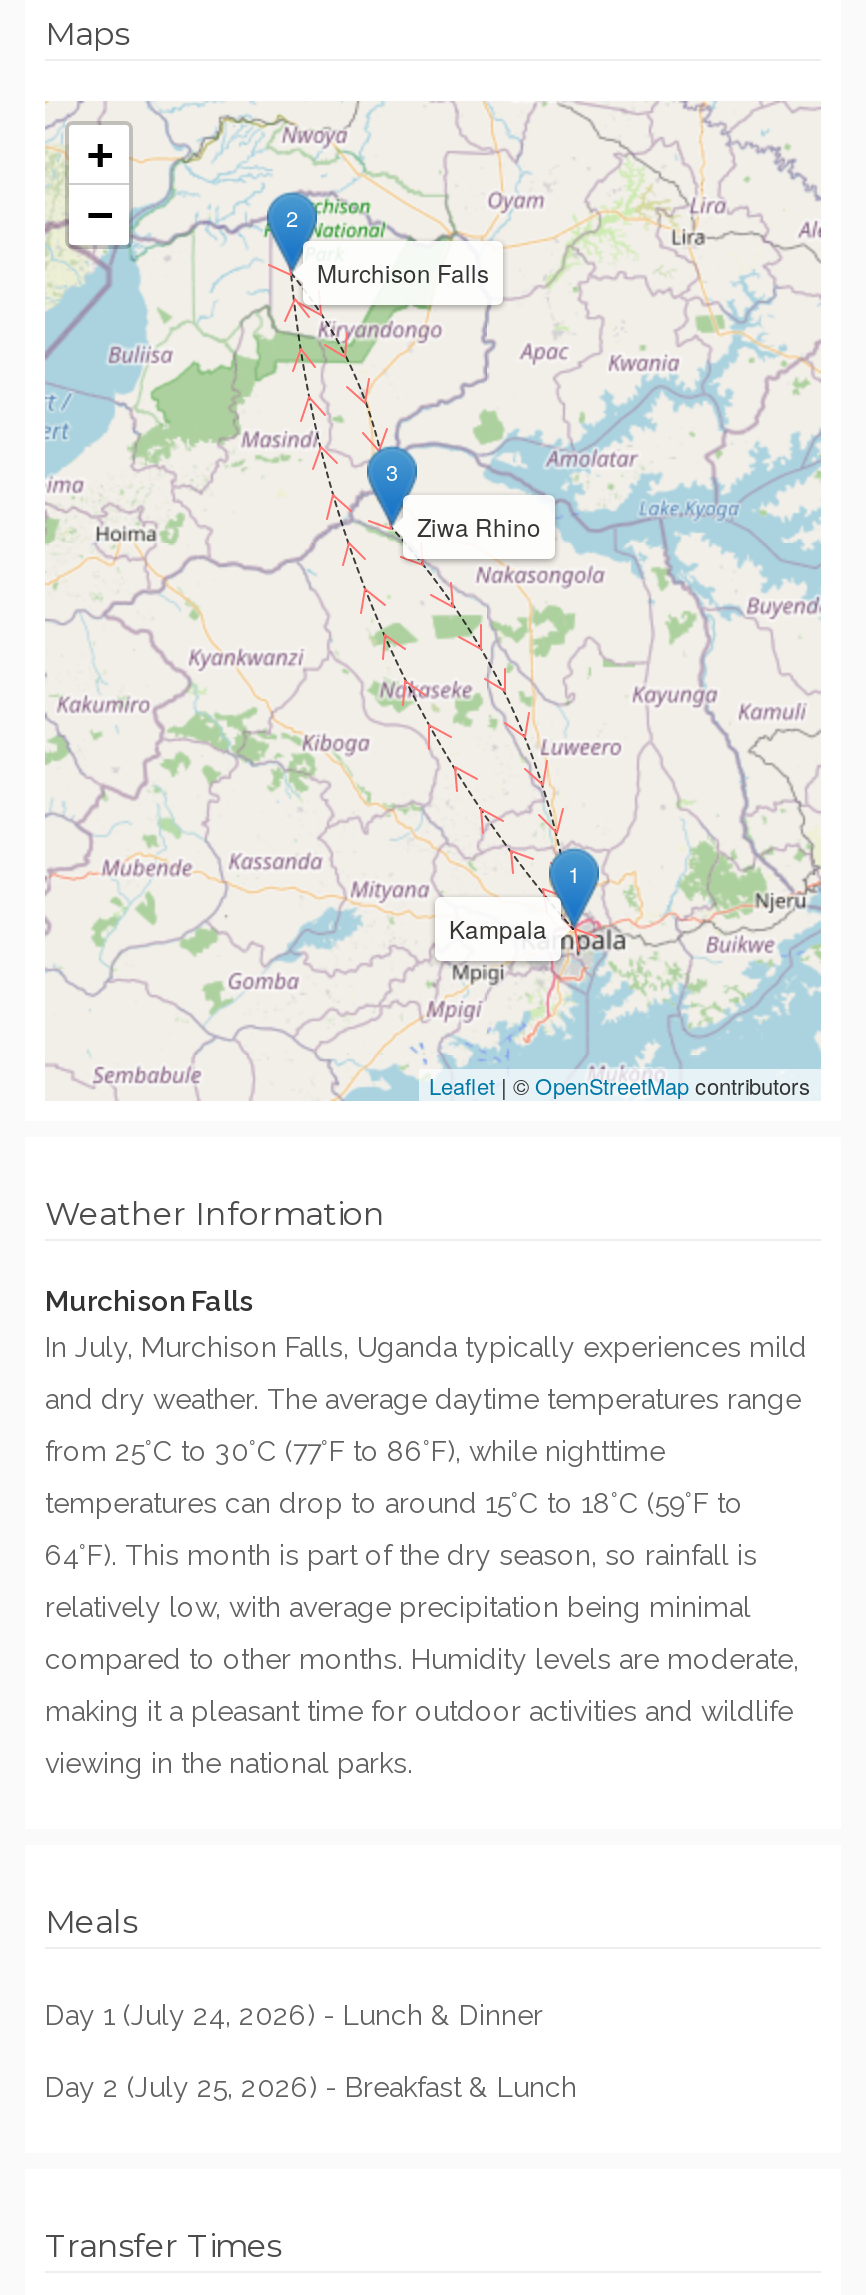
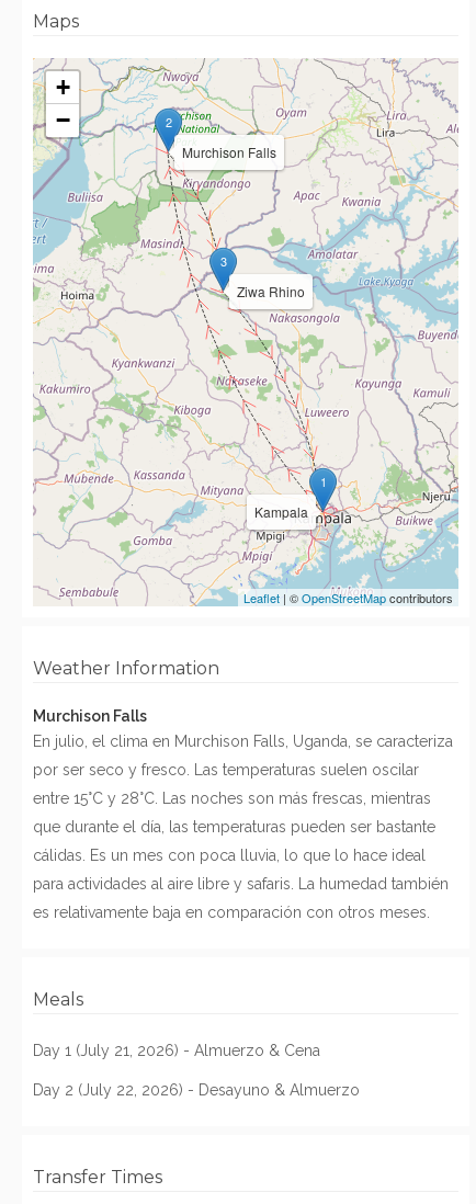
[45,1331,807,1779] In July, Murchison Falls, Uganda typically experiences mild | and dry weather. The average daytime temperatures range | from 25°C to 30°C (77°F to 86°F), while nighttime | temperatures can drop to around 15°C to 18°C (59°F to | 64°F). This month is part of the dry season, so rainfall is | relatively low, with average precipitation being minimal | compared to other months. Humidity levels are moderate, | making it a pleasant time for outdoor activities and wildlife | viewing in the national parks. -> [33,732,453,921] En julio, el clima en Murchison Falls, Uganda, se caracteriza | por ser seco y fresco. Las temperaturas suelen oscilar | entre 15°C y 28°C. Las noches son más frescas, mientras | que durante el día, las temperaturas pueden ser bastante | cálidas. Es un mes con poca lluvia, lo que lo hace ideal | para actividades al aire libre y safaris. La humedad también | es relativamente baja en comparación con otros meses.
[45,1999,543,2031] Day 1 (July 24, 2026) - Lunch & Dinner -> [33,1042,320,1059] Day 1 (July 21, 2026) - Almuerzo & Cena
[45,2071,577,2103] Day 2 (July 25, 2026) - Breakfast & Lunch -> [33,1081,360,1099] Day 2 (July 22, 2026) - Desayuno & Almuerzo

